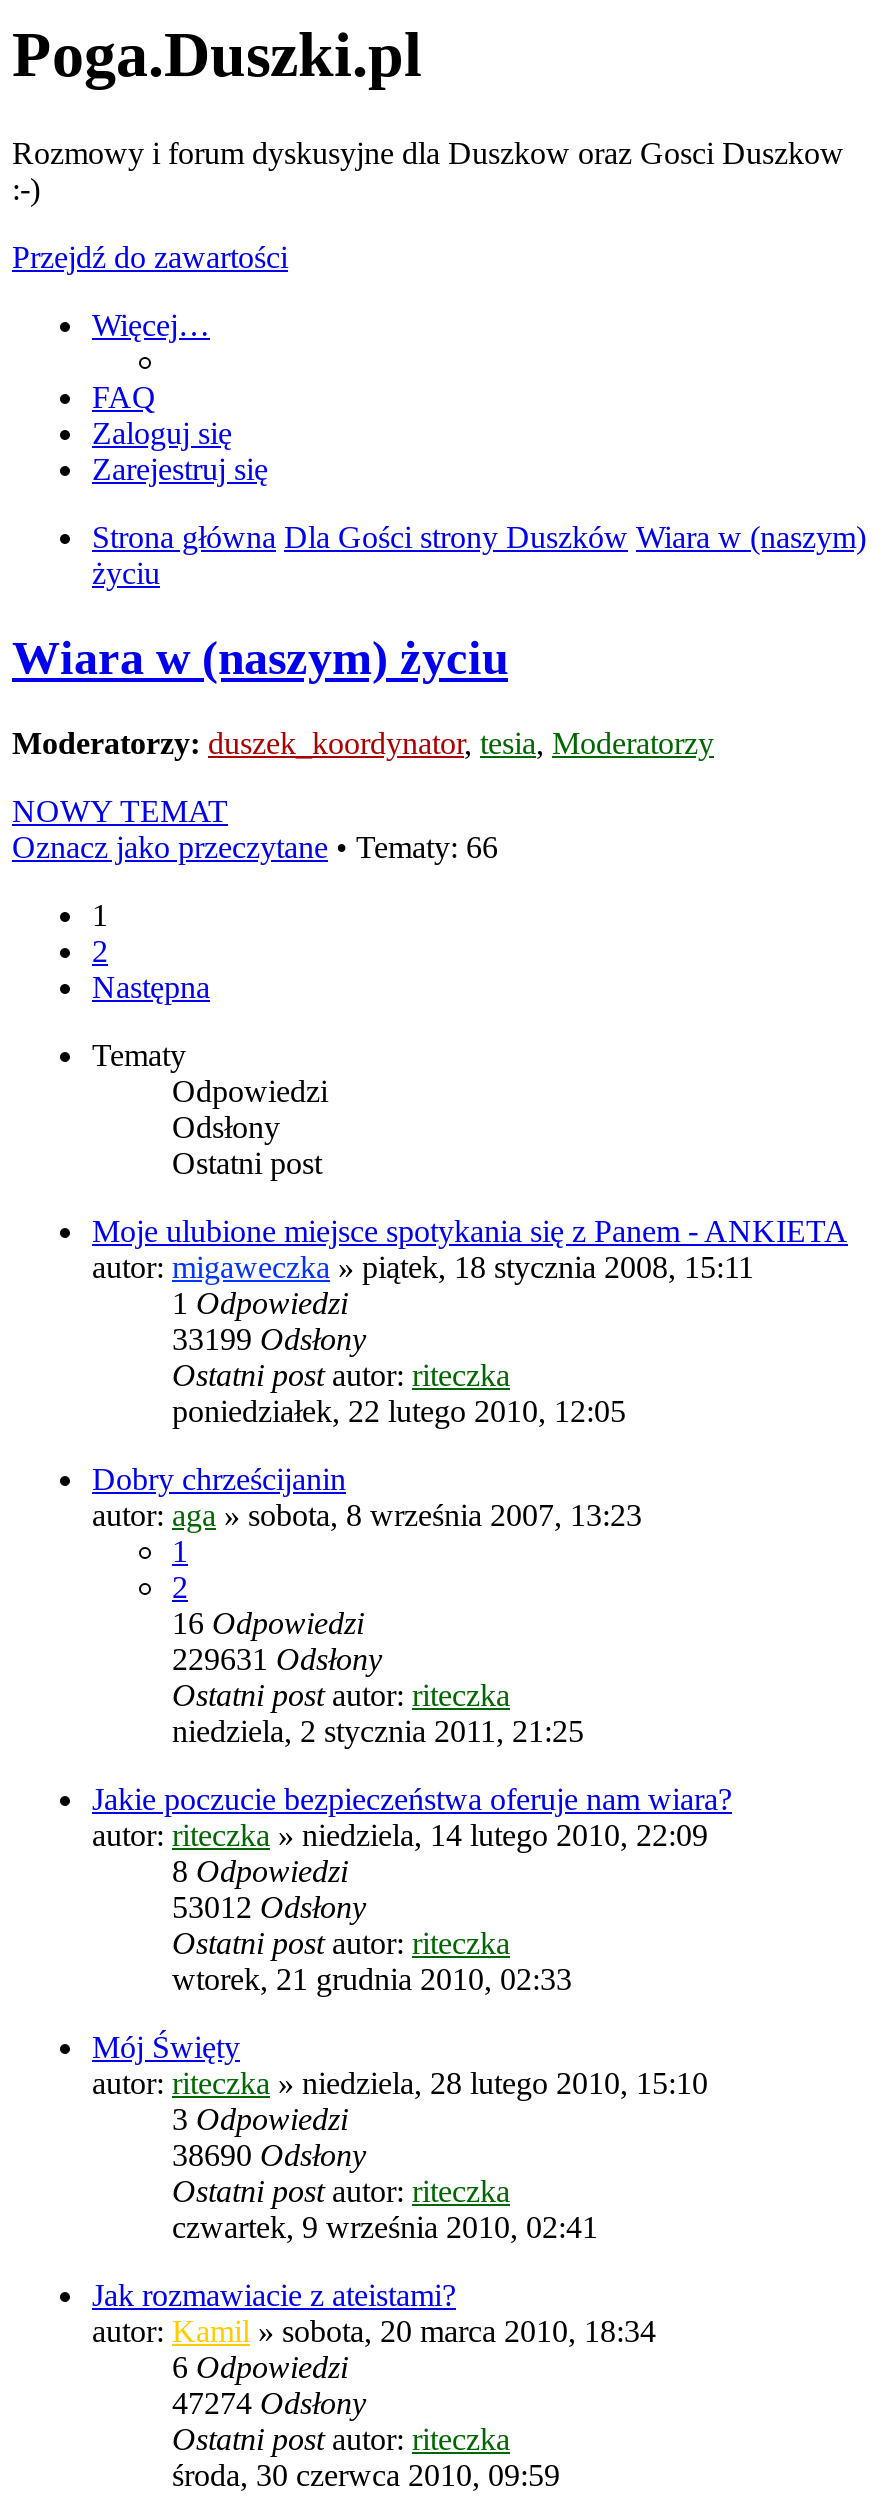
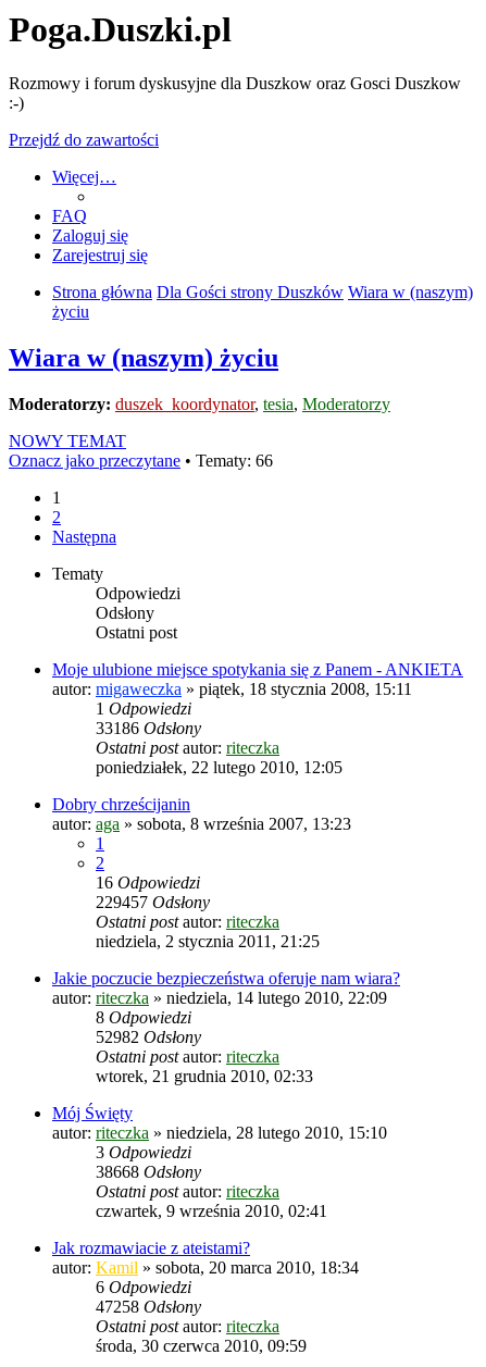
[172,1321,366,1355] 33199 Odsłony -> [96,719,201,737] 33186 Odsłony
[172,1641,382,1675] 229631 Odsłony -> [96,893,210,911] 229457 Odsłony
[172,1889,366,1923] 53012 Odsłony -> [96,1027,201,1046] 52982 Odsłony
[172,2137,366,2171] 38690 Odsłony -> [96,1162,201,1181] 38668 Odsłony
[172,2385,366,2419] 47274 Odsłony -> [96,1297,201,1316] 47258 Odsłony

